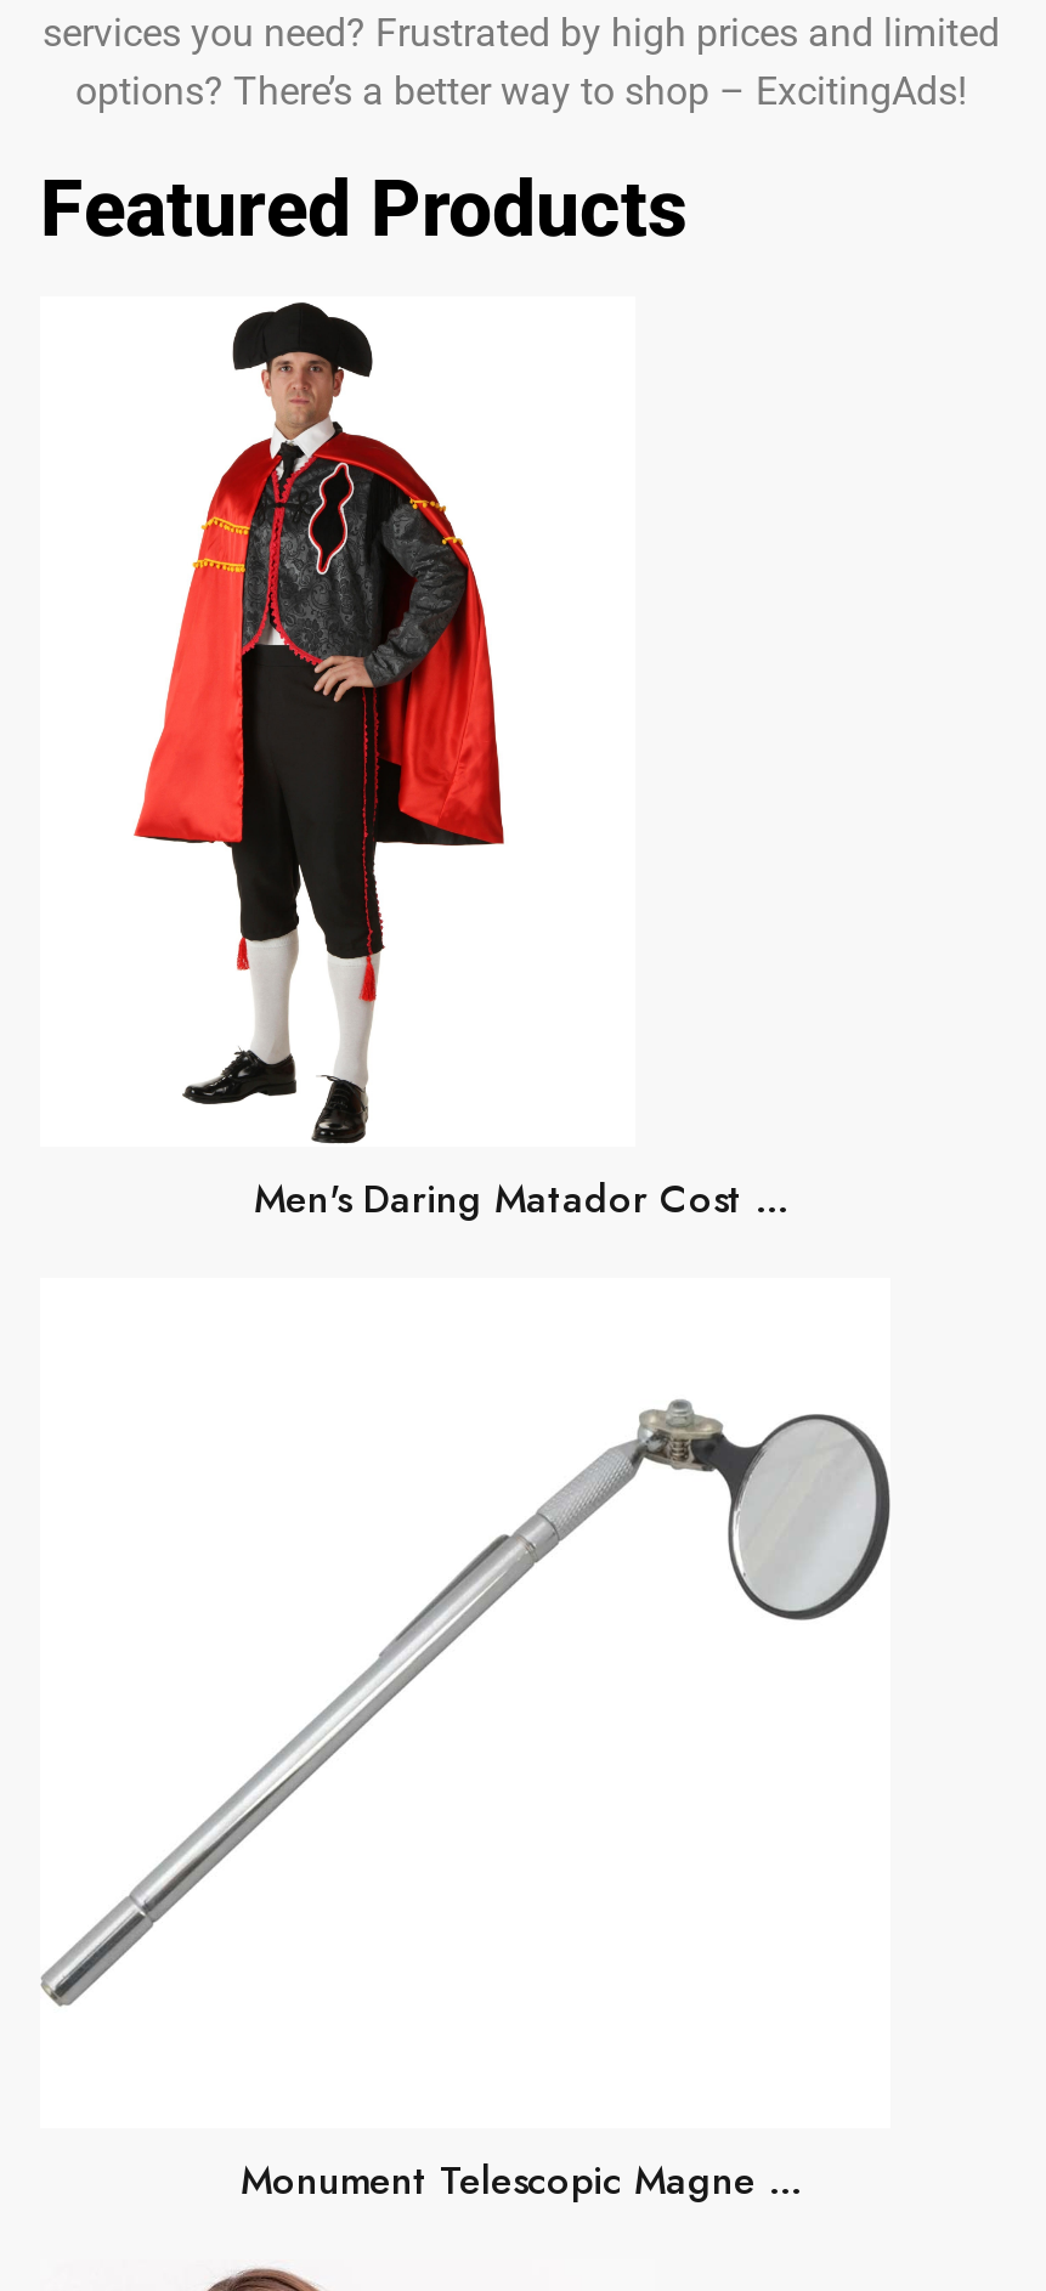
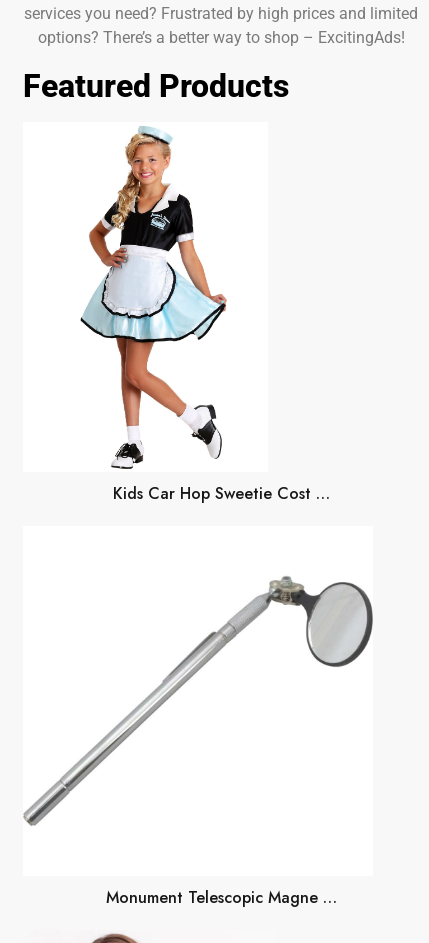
[132,299,788,1227] [image] | Men's Daring Matador Cost … -> [62,124,329,505] [image] | Kids Car Hop Sweetie Cost …

